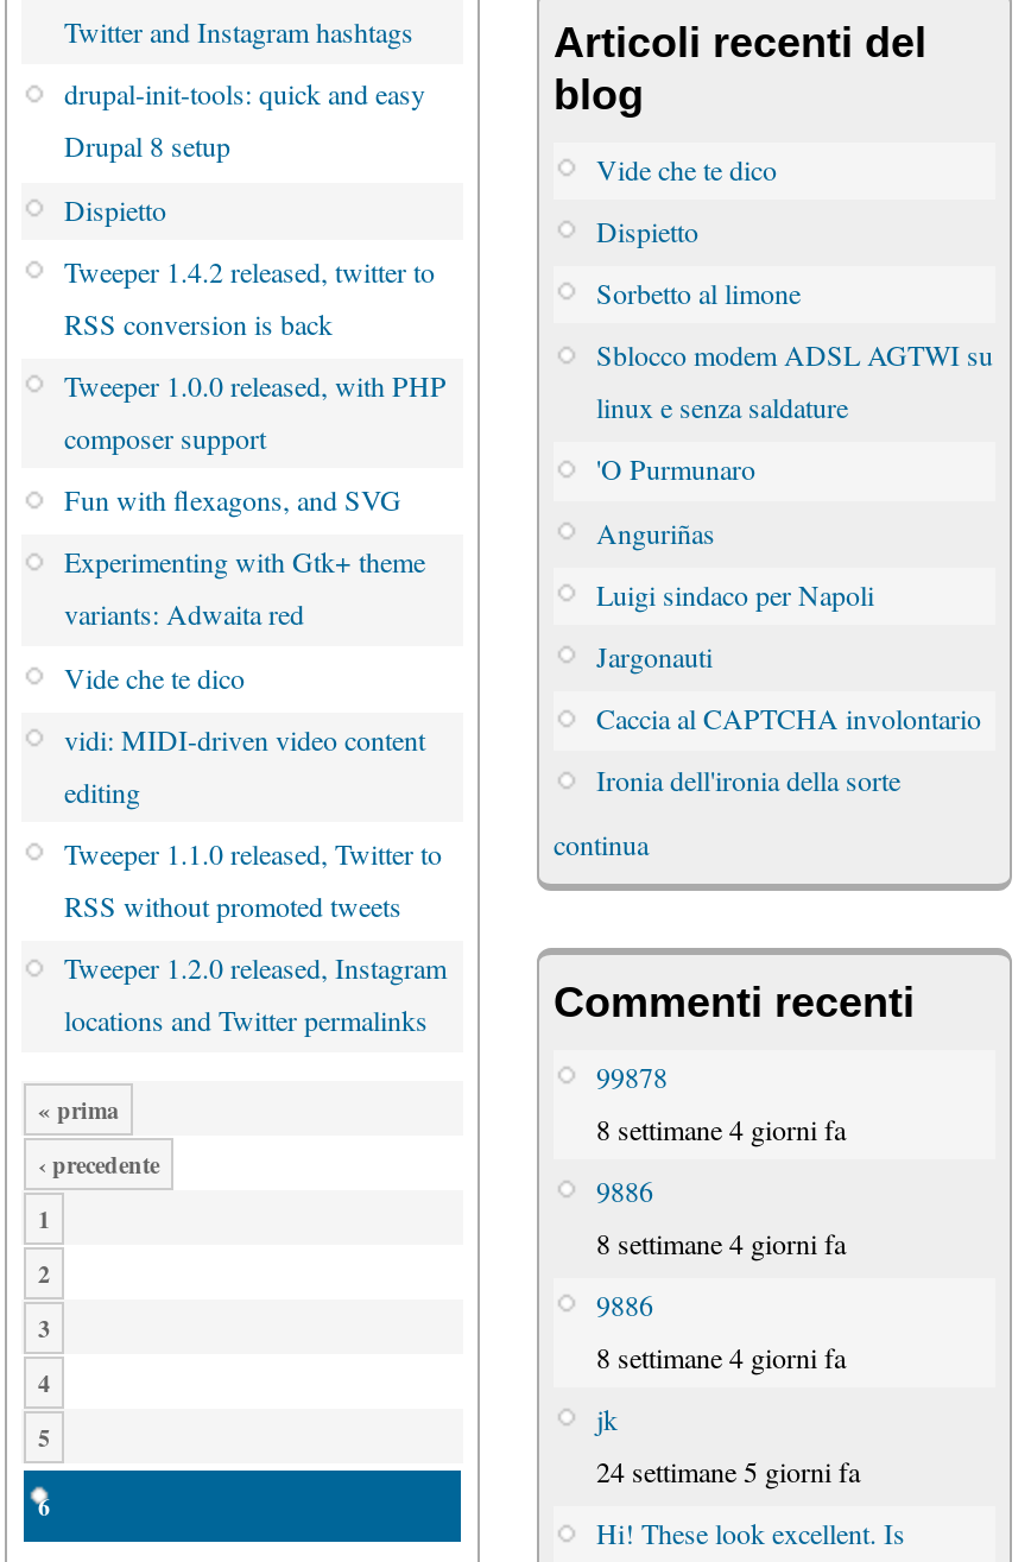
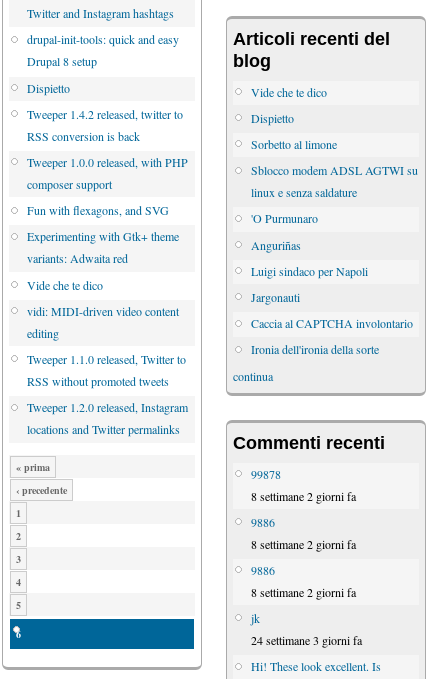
[596,1108,846,1146] 8 settimane 4 giorni fa -> [251,487,356,503] 8 settimane 2 giorni fa
[596,1223,846,1261] 8 settimane 4 giorni fa -> [251,536,356,552] 8 settimane 2 giorni fa
[596,1337,846,1375] 8 settimane 4 giorni fa -> [251,584,356,600] 8 settimane 2 giorni fa
[596,1452,860,1490] 24 settimane 5 giorni fa -> [251,632,362,648] 24 settimane 3 giorni fa

